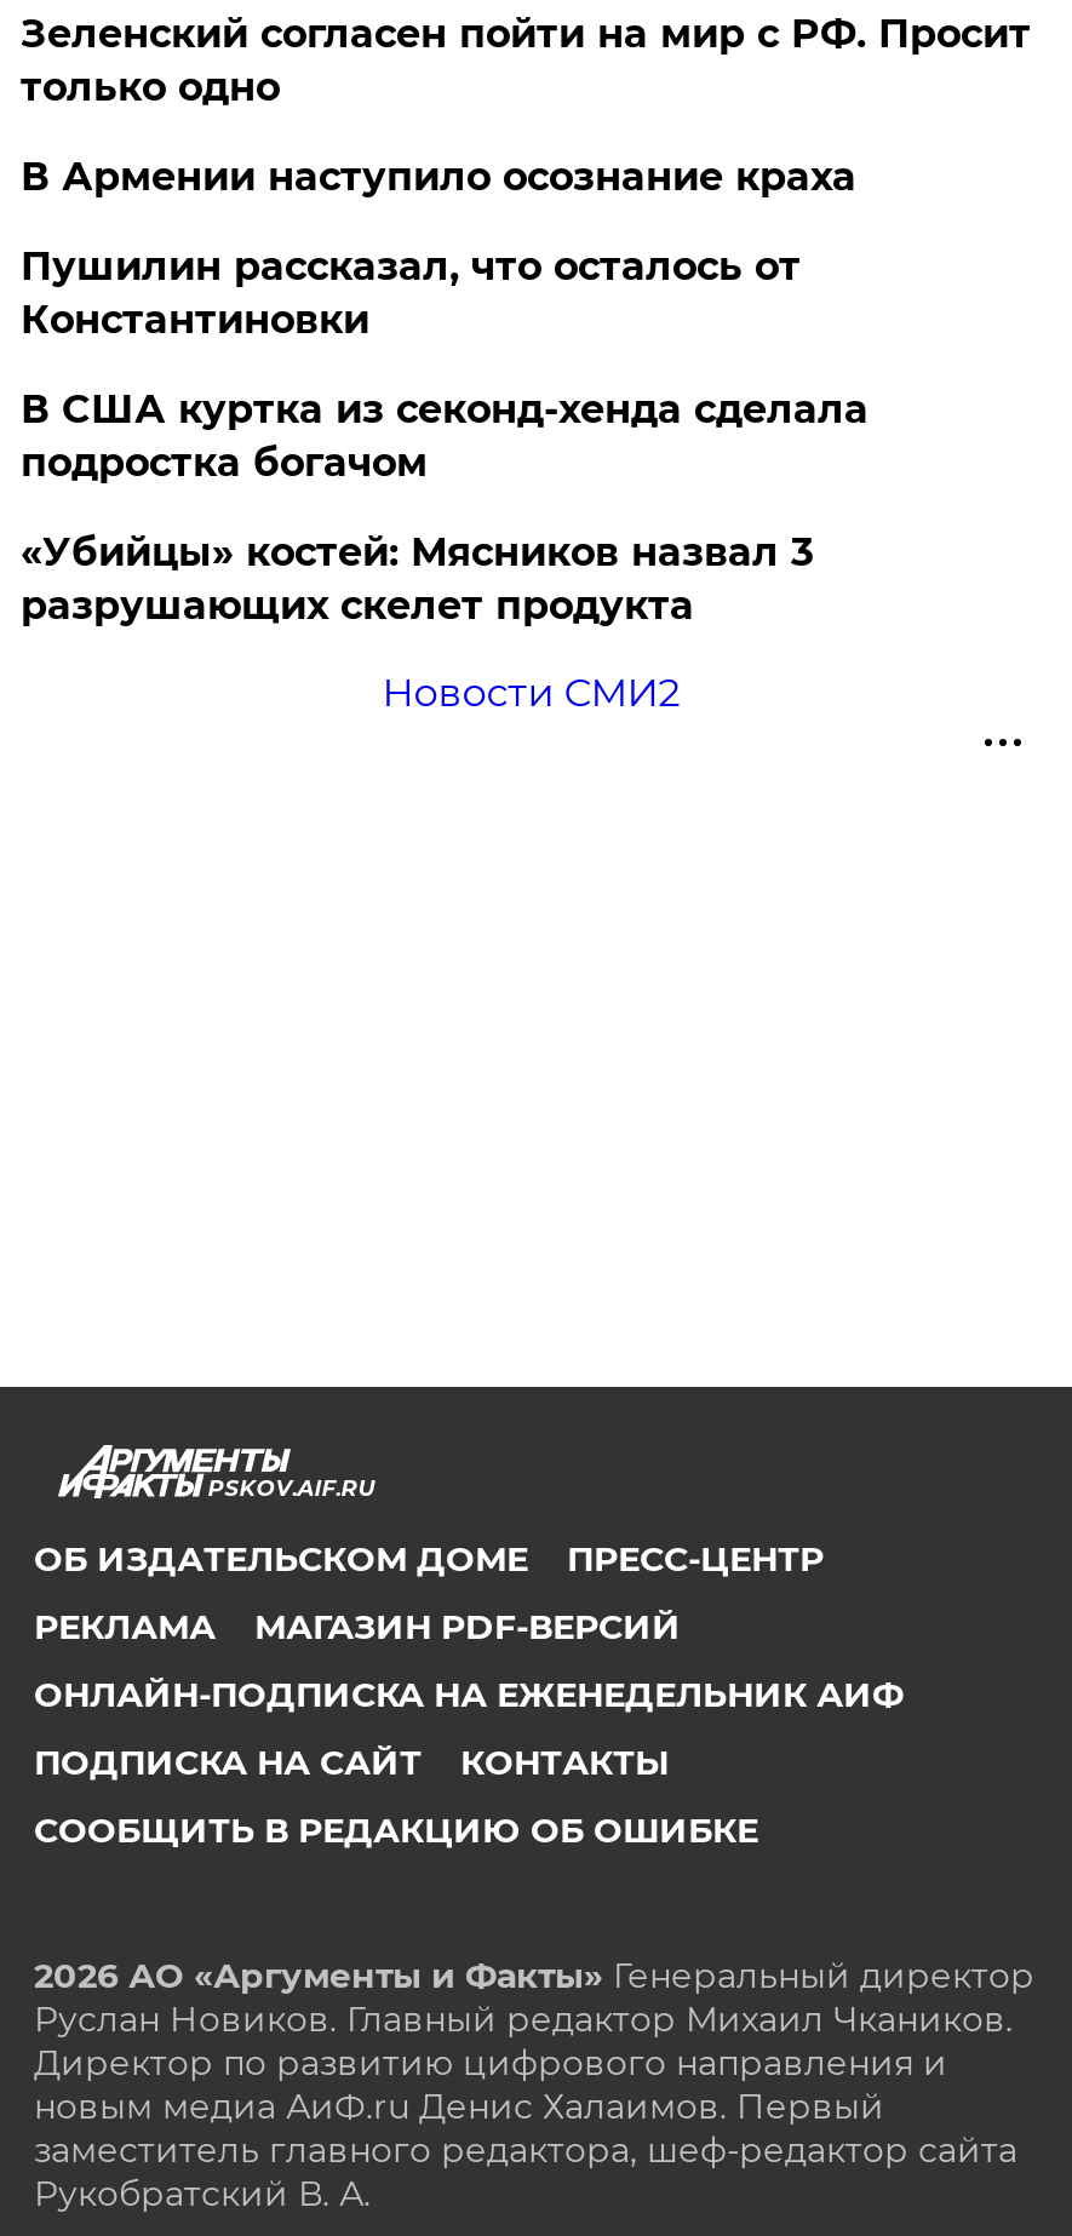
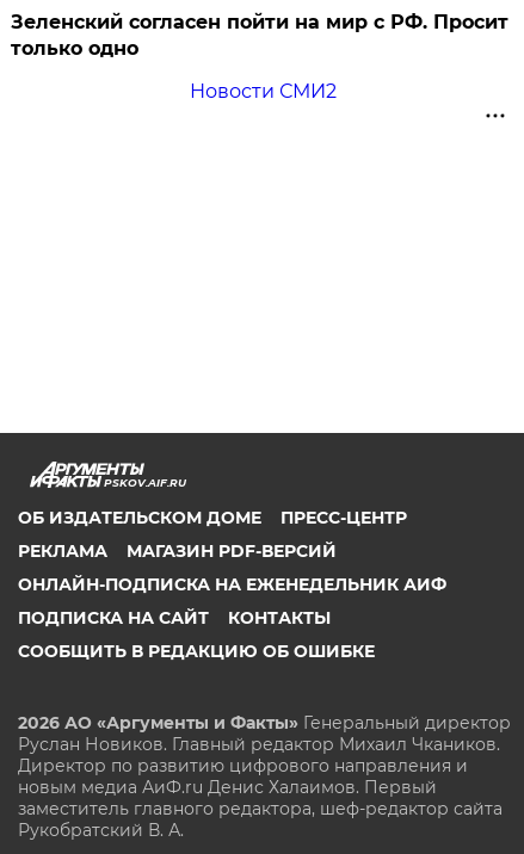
[20,154,868,628] В Армении наступило осознание краха | Пушилин рассказал, что осталось от | Константиновки | В США куртка из секонд-хенда сделала | подростка богачом | «Убийцы» костей: Мясников назвал 3 | разрушающих скелет продукта -> none

